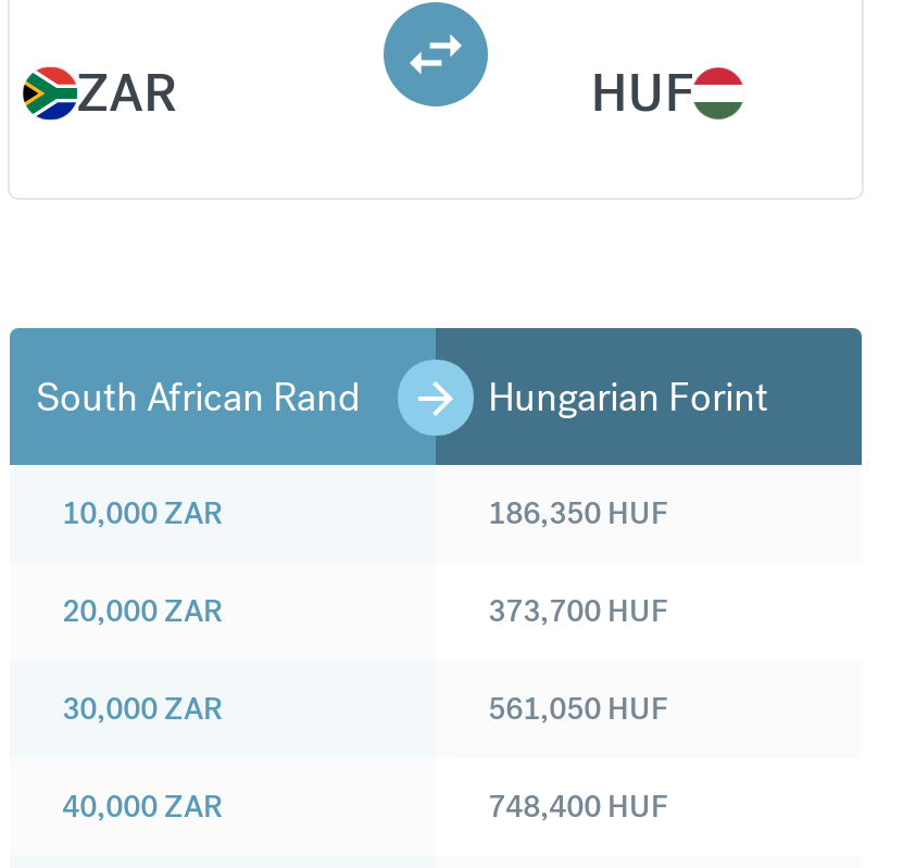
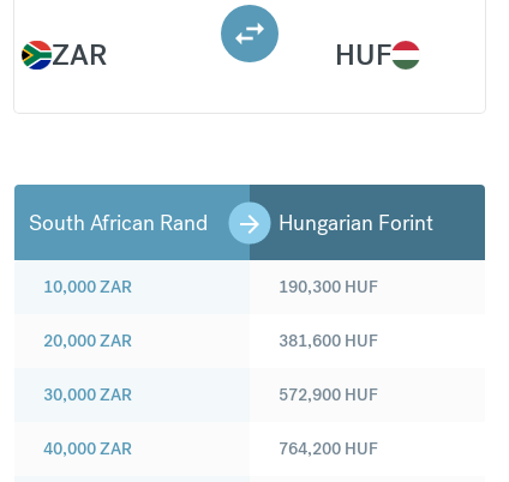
[488,494,668,533] 186,350 HUF -> [279,276,378,298] 190,300 HUF
[488,591,668,631] 373,700 HUF -> [279,330,378,352] 381,600 HUF
[488,689,668,728] 561,050 HUF -> [279,384,378,406] 572,900 HUF
[488,787,668,826] 748,400 HUF -> [279,438,378,459] 764,200 HUF

